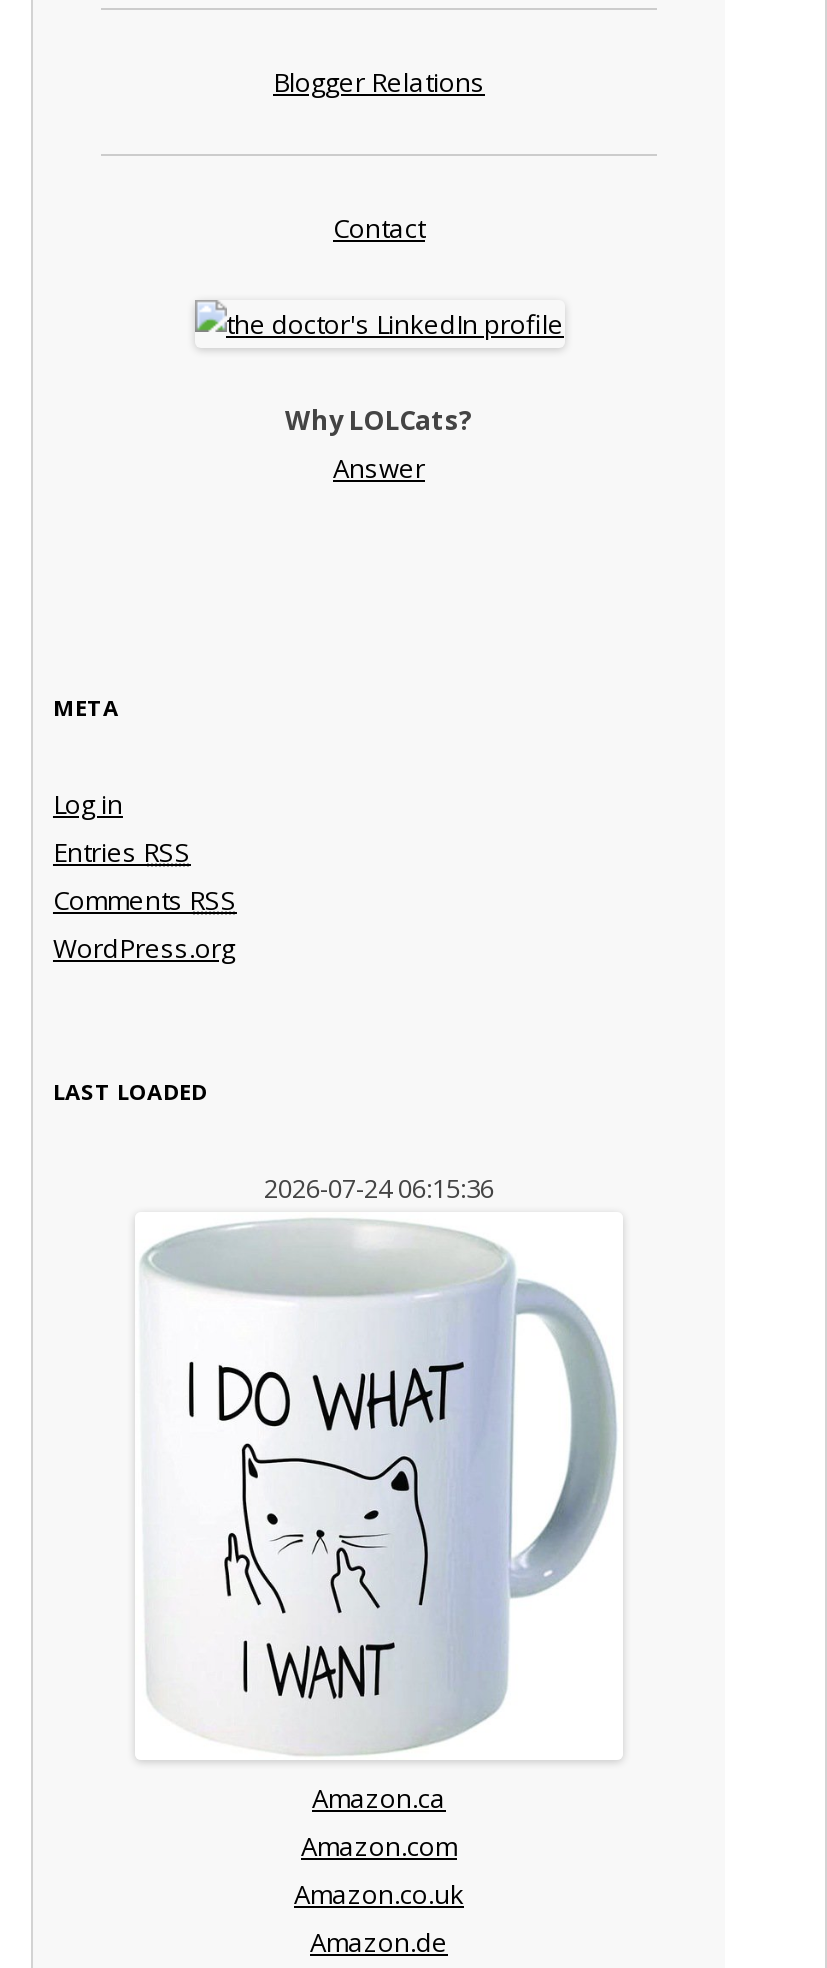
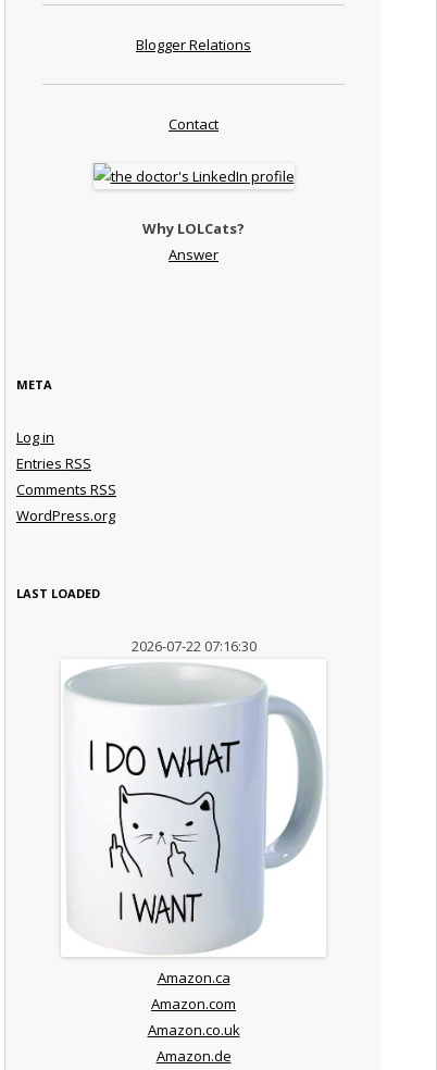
[264,1169,494,1205] 2026-07-24 06:15:36 -> [131,636,256,655] 2026-07-22 07:16:30

